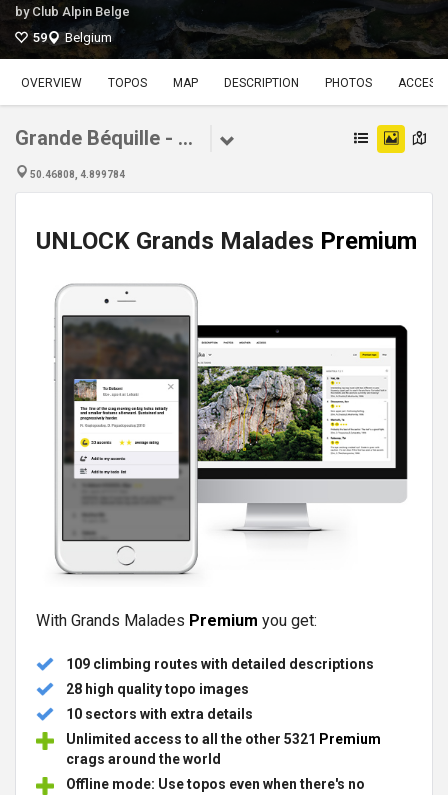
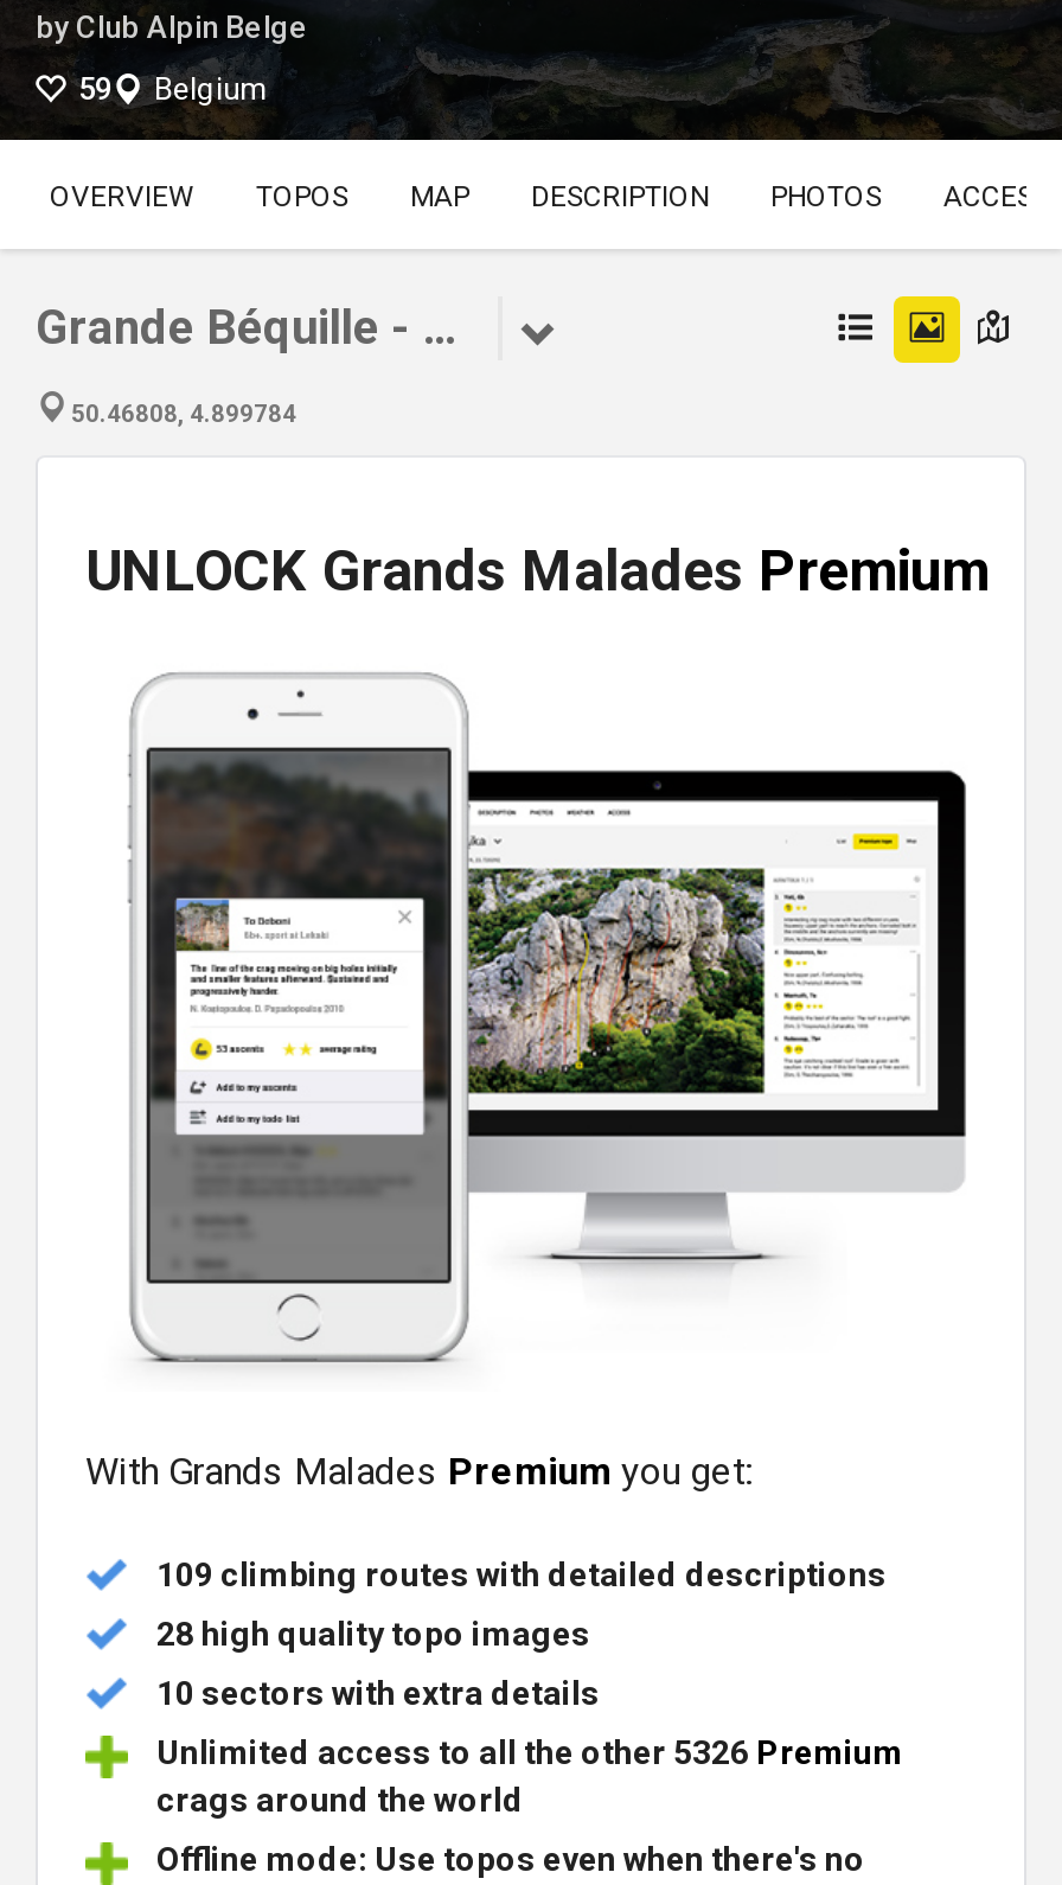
[66,731,381,747] Unlimited access to all the other 5321 Premium -> [156,1733,903,1771] Unlimited access to all the other 5326 Premium

